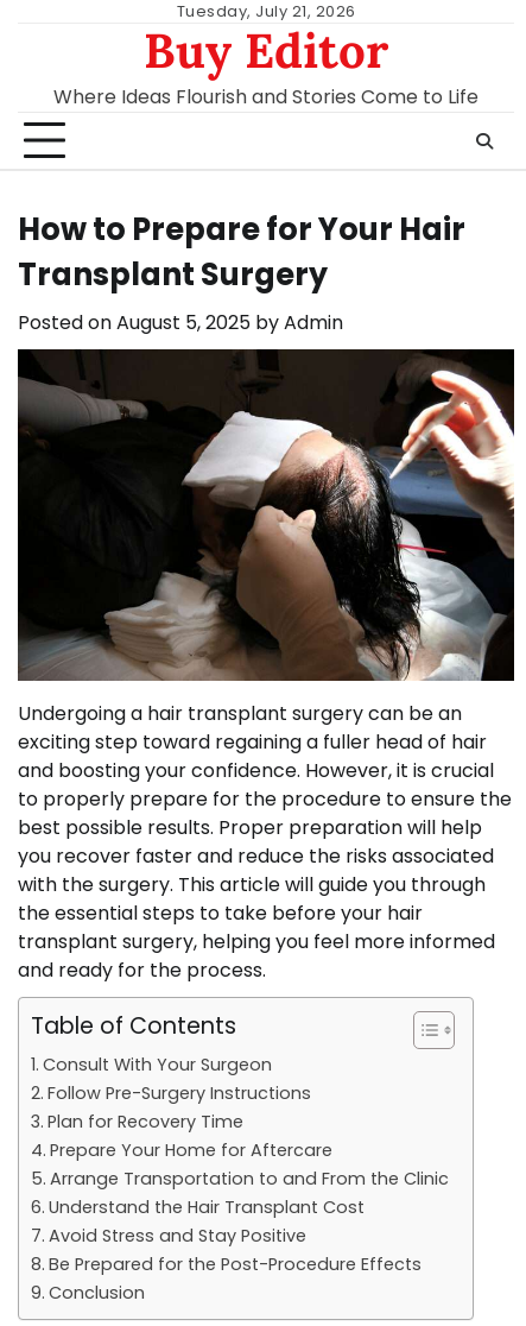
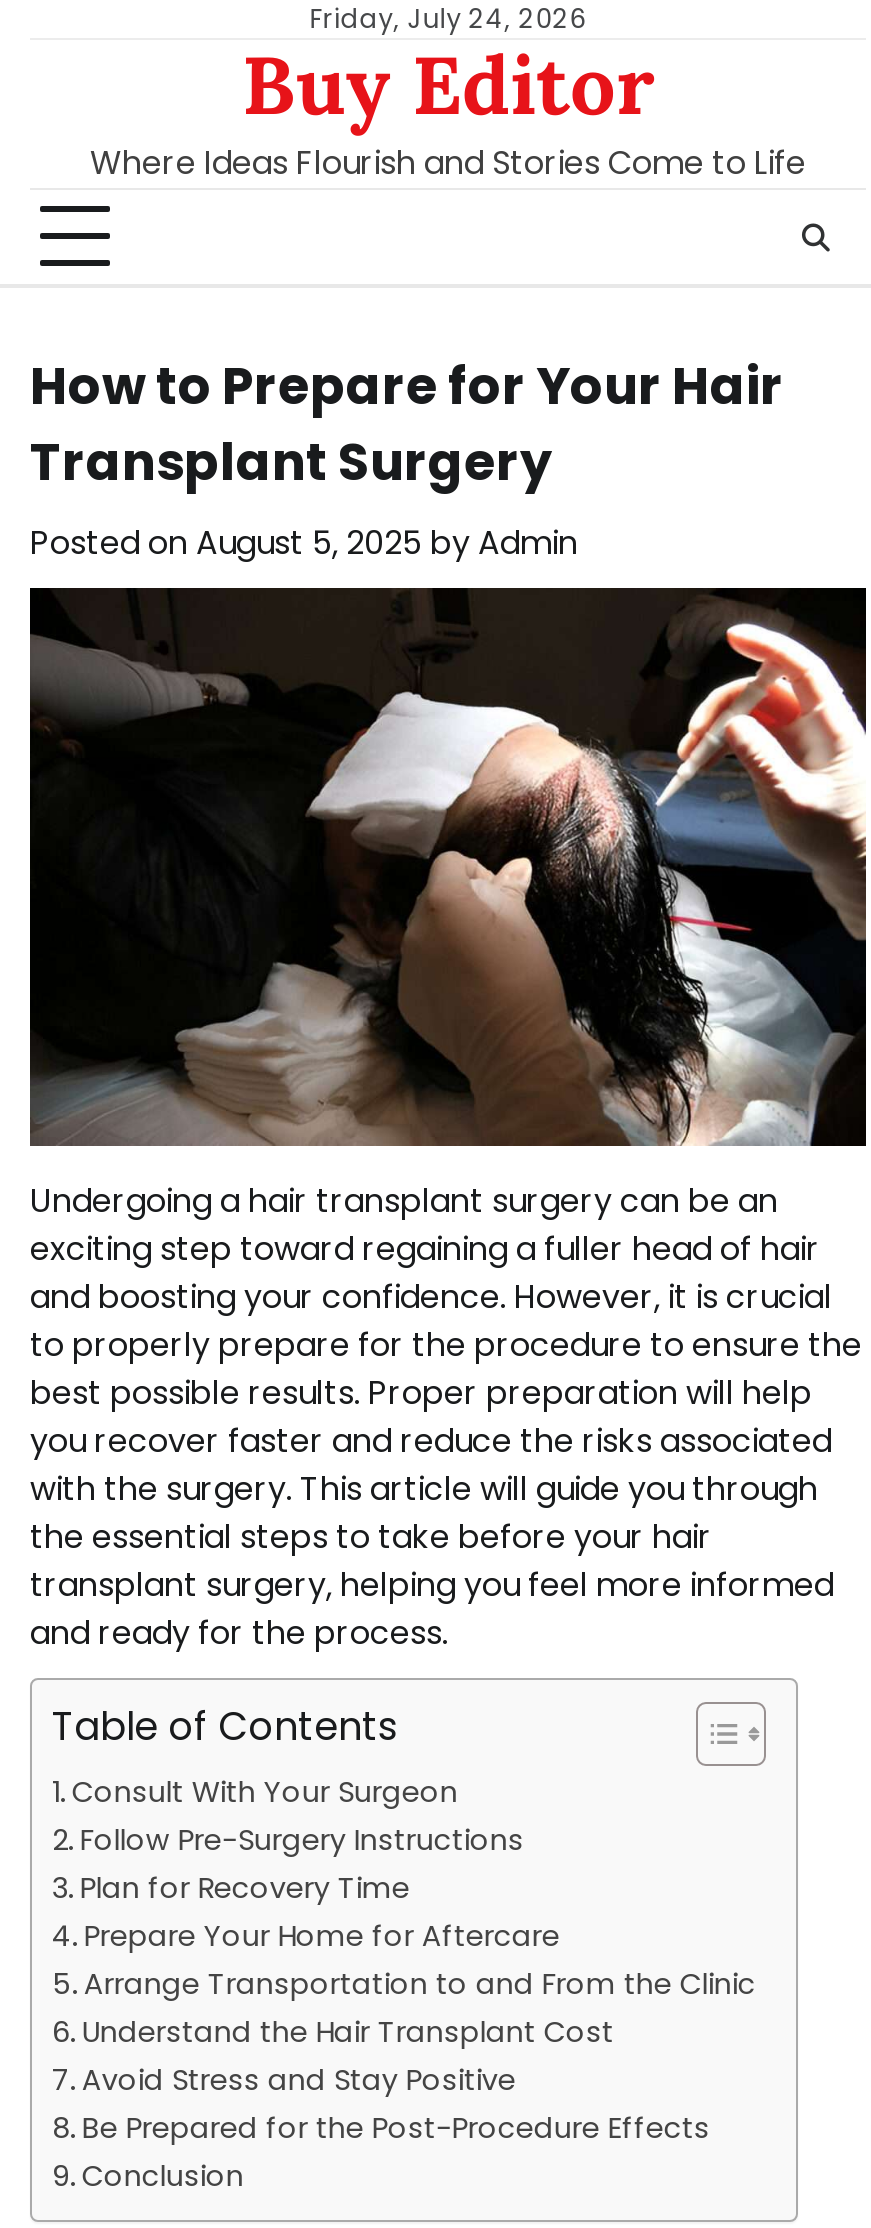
[176,0,356,23] Tuesday, July 21, 2026 -> [310,0,586,38] Friday, July 24, 2026

